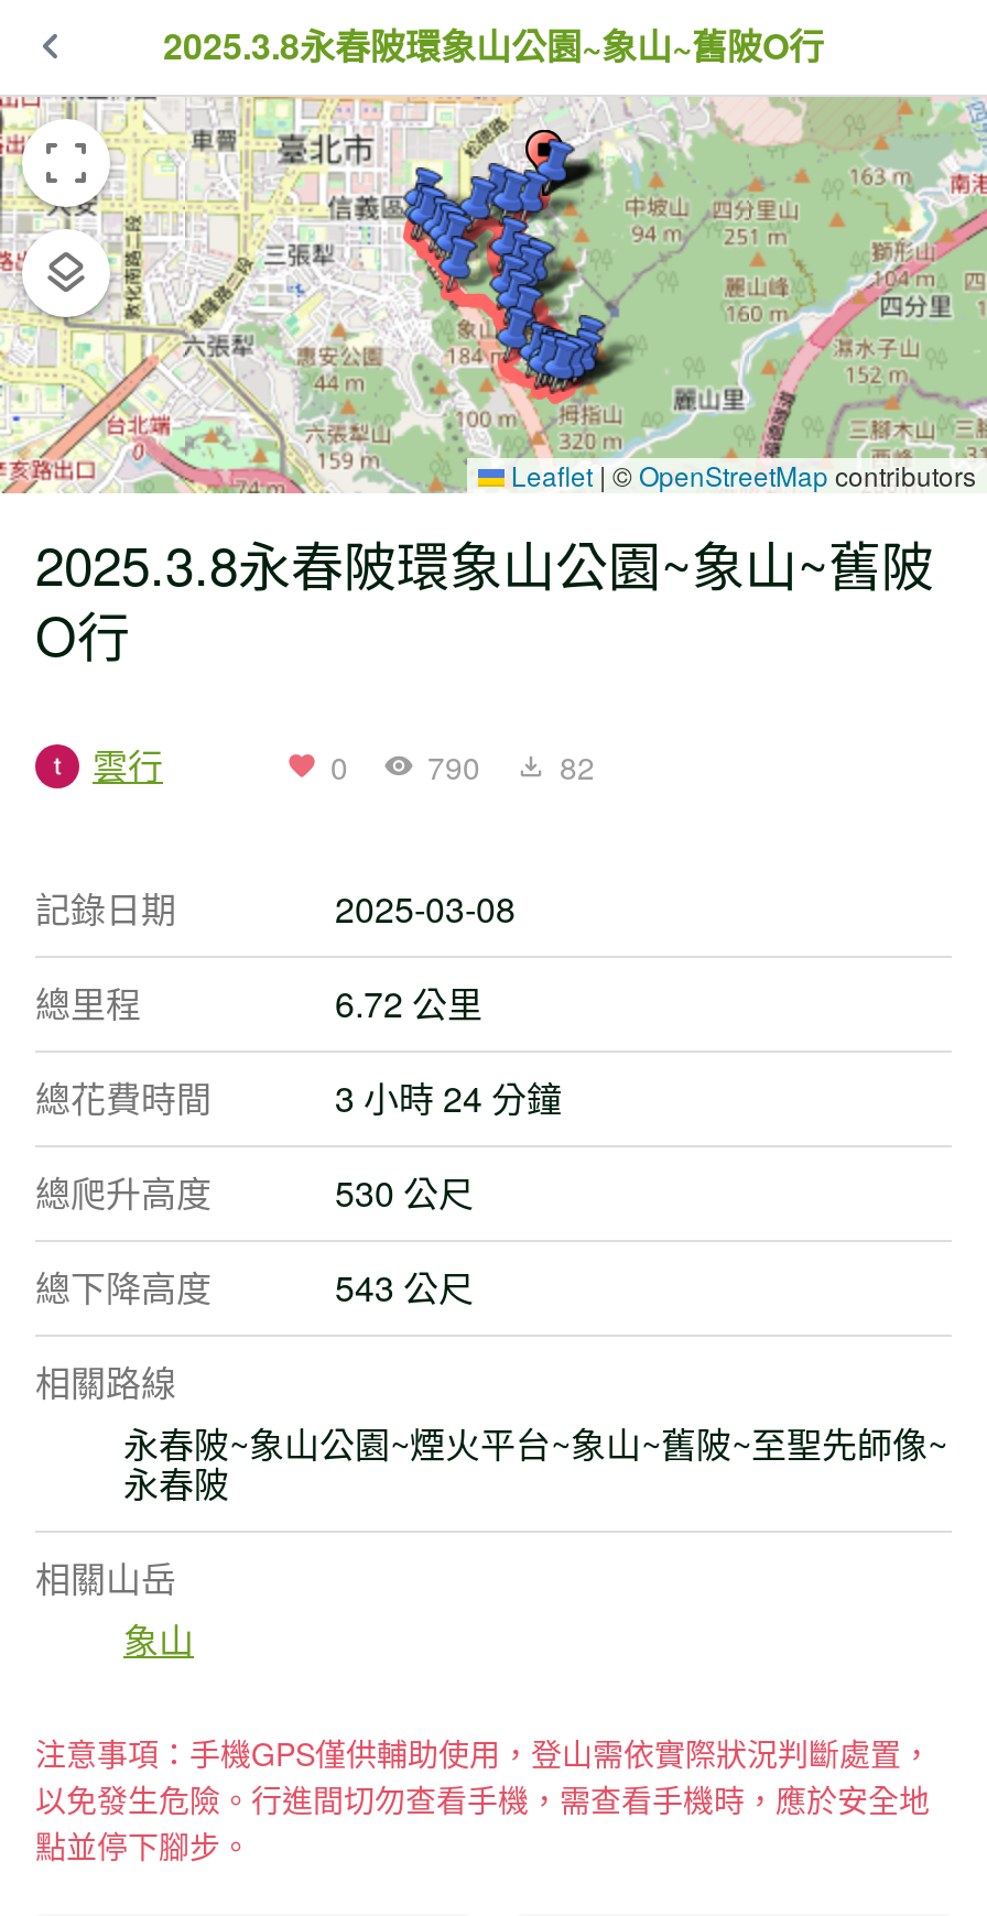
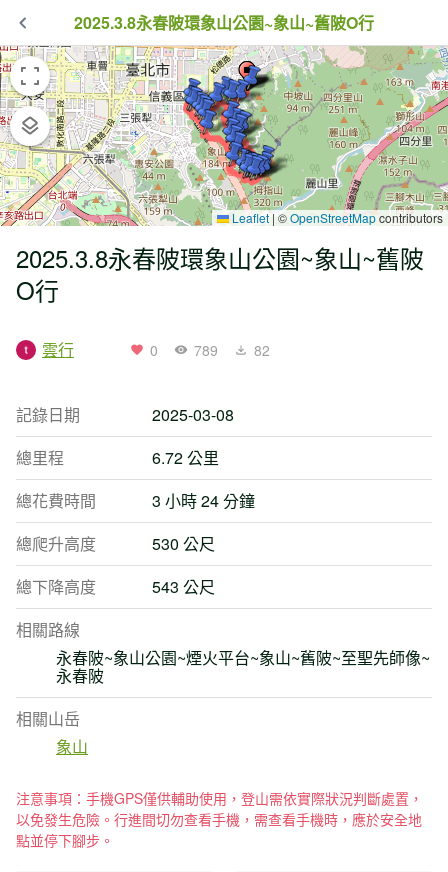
[330,744,595,788] 0 790 82 -> [150,340,270,360] 0 789 82

